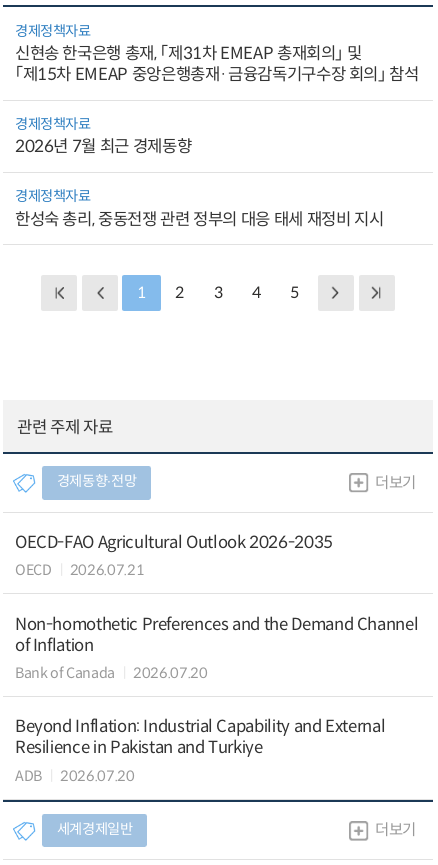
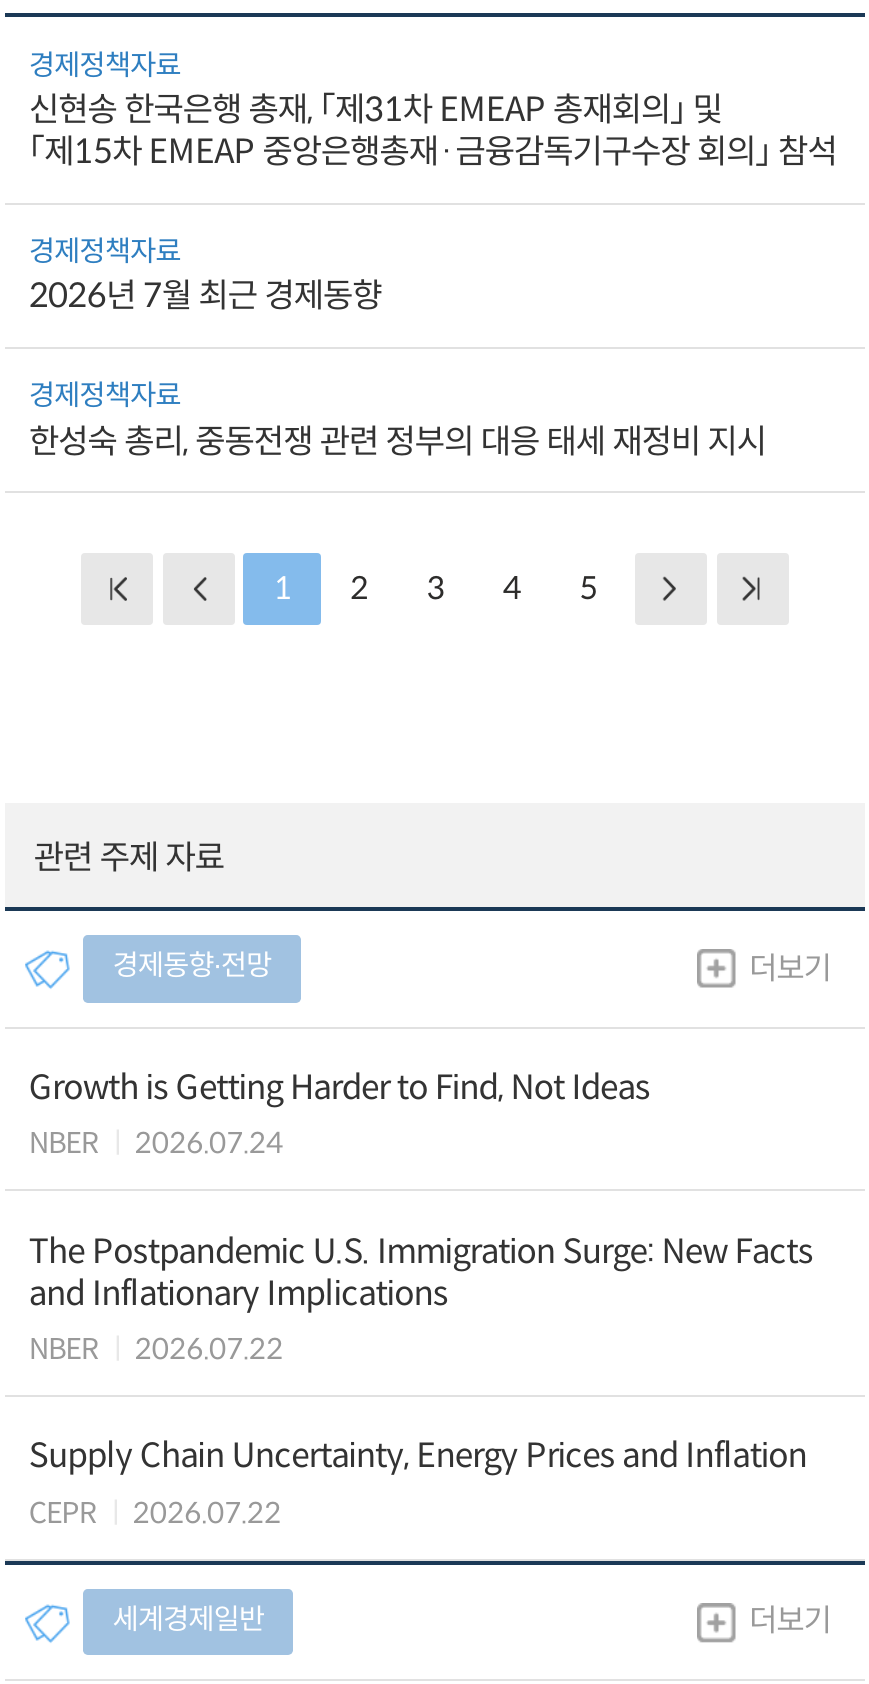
[15,532,333,579] OECD-FAO Agricultural Outlook 2026-2035 | OECD | 2026.07.21 -> [29,1066,650,1161] Growth is Getting Harder to Find, Not Ideas | NBER | 2026.07.24
[15,613,418,682] Non-homothetic Preferences and the Demand Channel | of Inflation | Bank of Canada | 2026.07.20 -> [29,1230,813,1367] The Postpandemic U.S. Immigration Surge: New Facts | and Inflationary Implications | NBER | 2026.07.22
[15,716,385,785] Beyond Inflation: Industrial Capability and External | Resilience in Pakistan and Turkiye | ADB | 2026.07.20 -> [29,1436,807,1530] Supply Chain Uncertainty, Energy Prices and Inflation | CEPR | 2026.07.22

